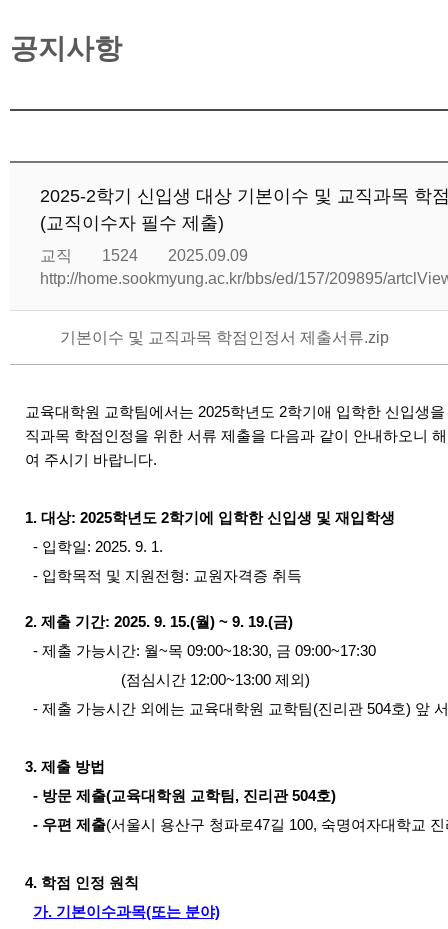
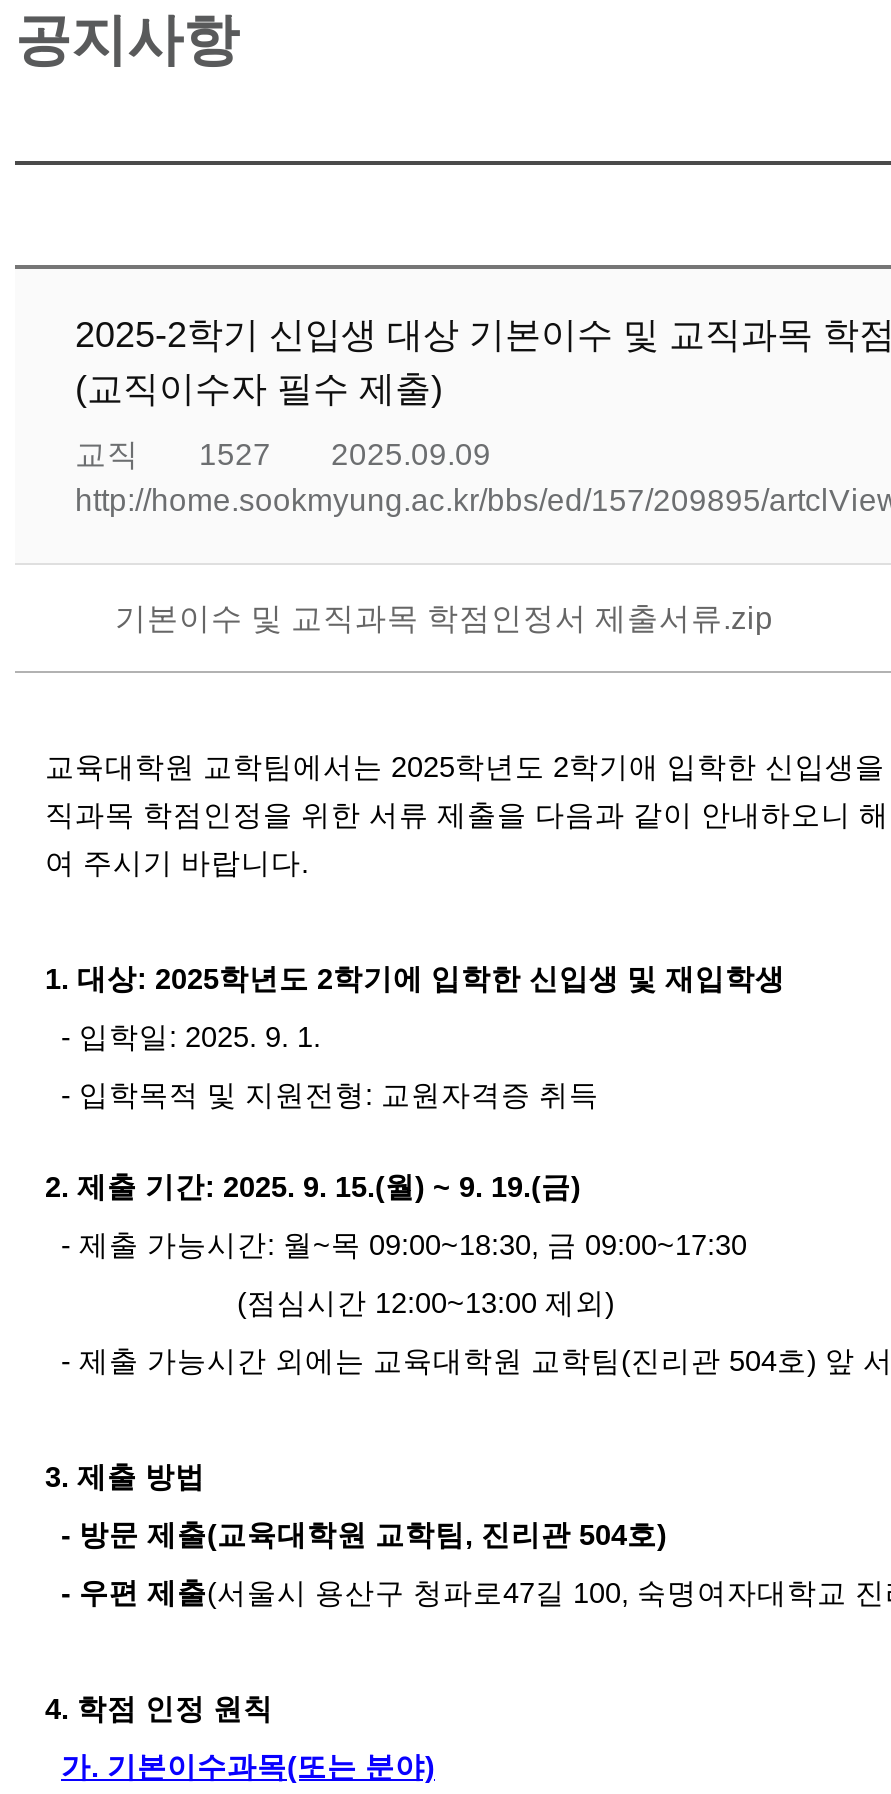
[40,247,248,264] 교직 1524 2025.09.09 -> [75,437,491,471] 교직 1527 2025.09.09

